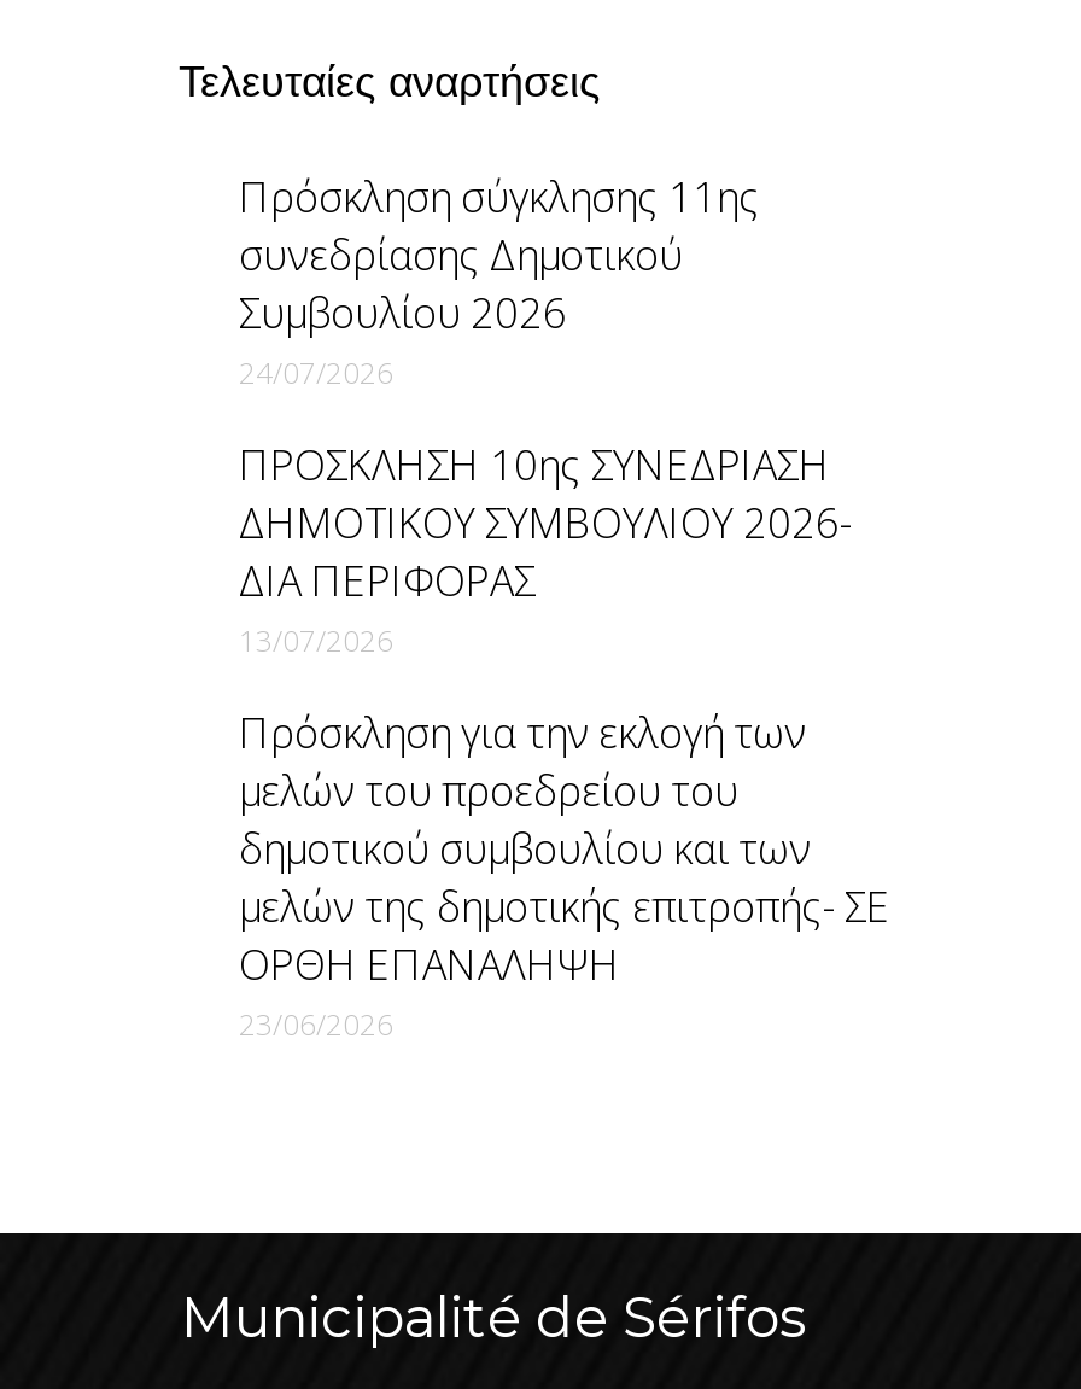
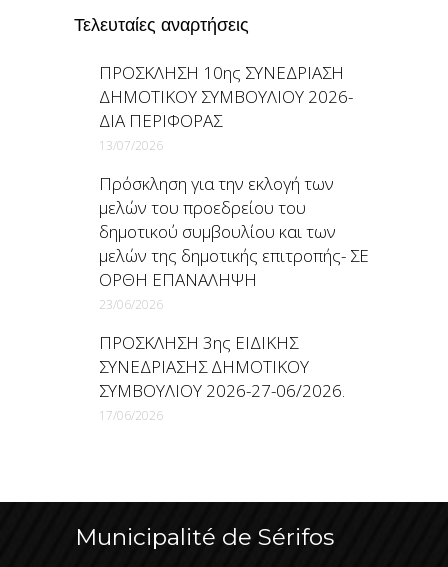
[239,169,760,393] Πρόσκληση σύγκλησης 11ης | συνεδρίασης Δημοτικού | Συμβουλίου 2026 | 24/07/2026 -> none
moved [239,437,890,1045] -> [99,61,369,313]: ΠΡΟΣΚΛΗΣΗ 10ης ΣΥΝΕΔΡΙΑΣΗ | ΔΗΜΟΤΙΚΟΥ ΣΥΜΒΟΥΛΙΟΥ 2026- | ΔΙΑ ΠΕΡΙΦΟΡΑΣ | ... | ΟΡΘΗ ΕΠΑΝΑΛΗΨΗ | 23/06/2026
none -> [99,331,345,424] ΠΡΟΣΚΛΗΣΗ 3ης ΕΙΔΙΚΗΣ | ΣΥΝΕΔΡΙΑΣΗΣ ΔΗΜΟΤΙΚΟΥ | ΣΥΜΒΟΥΛΙΟΥ 2026-27-06/2026. | 17/06/2026

